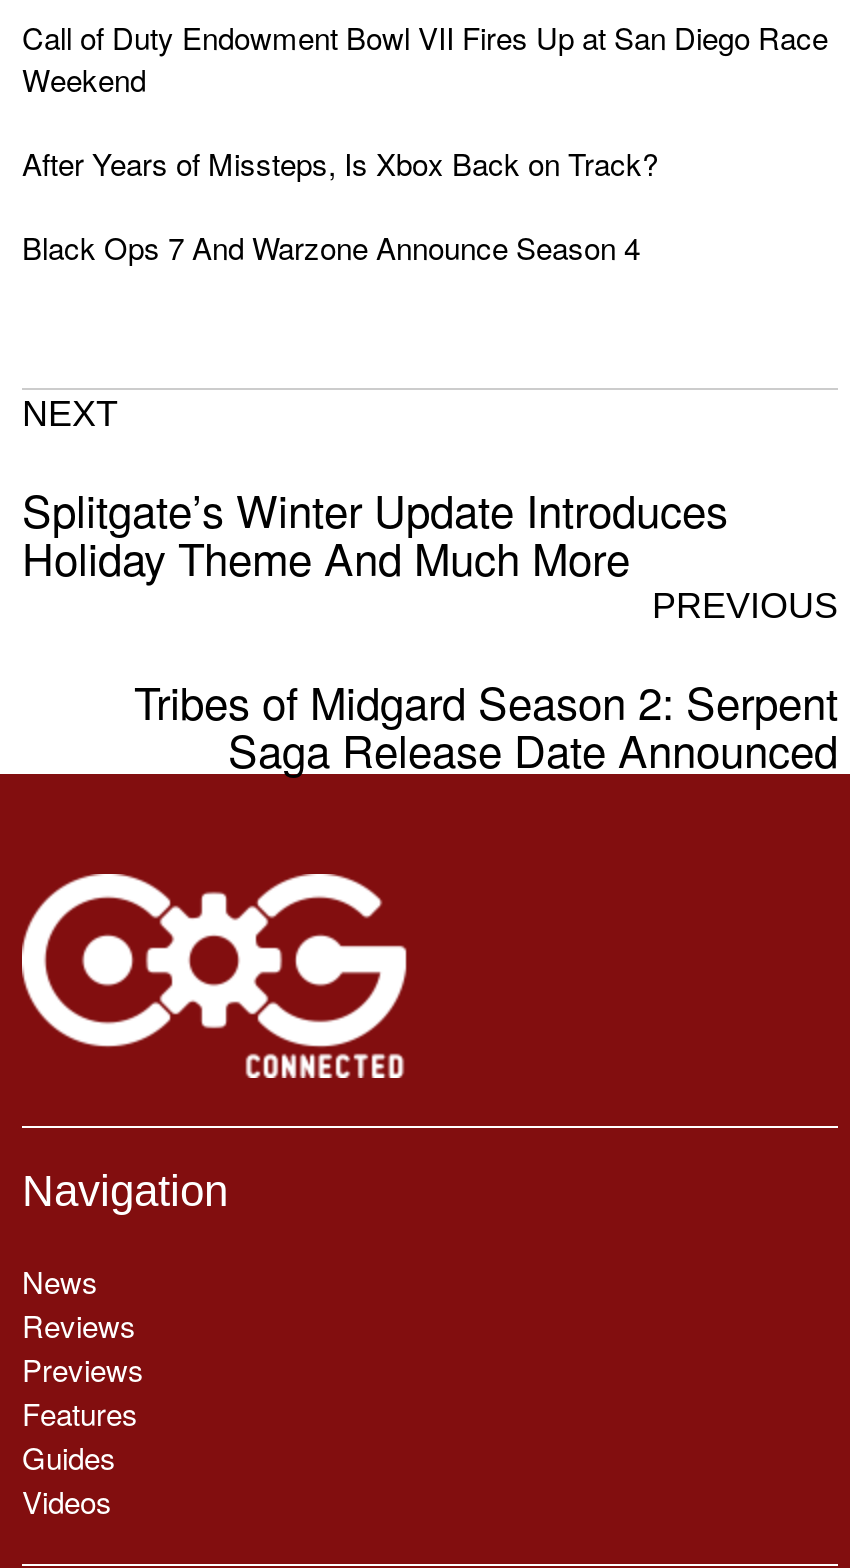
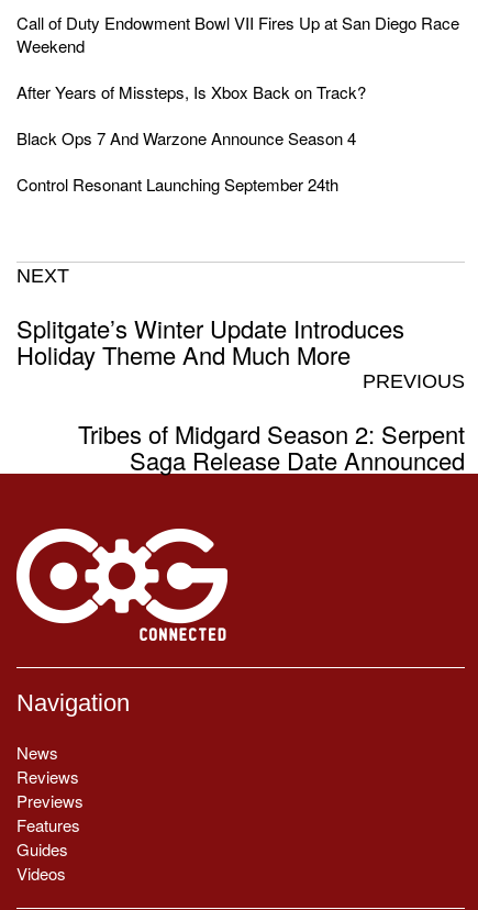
none -> [16,173,338,196] Control Resonant Launching September 24th

